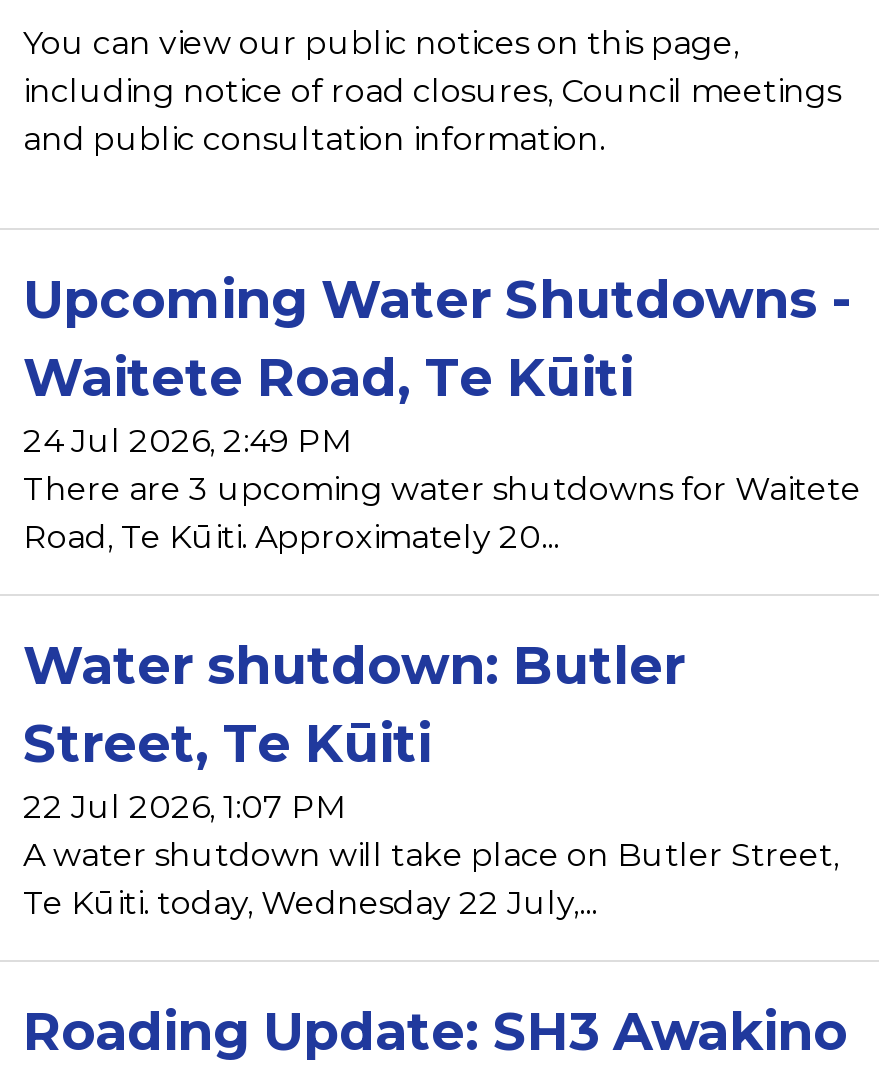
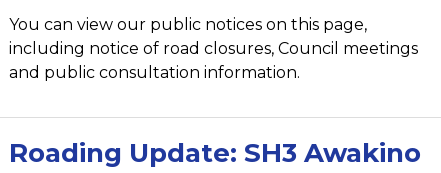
[23,267,861,921] Upcoming Water Shutdowns - | Waitete Road, Te Kūiti | 24 Jul 2026, 2:49 PM | There are 3 upcoming water shutdowns for Waitete | Road, Te Kūiti. Approximately 20... | Water shutdown: Butler | Street, Te Kūiti | 22 Jul 2026, 1:07 PM | A water shutdown will take place on Butler Street, | Te Kūiti. today, Wednesday 22 July,... -> none

